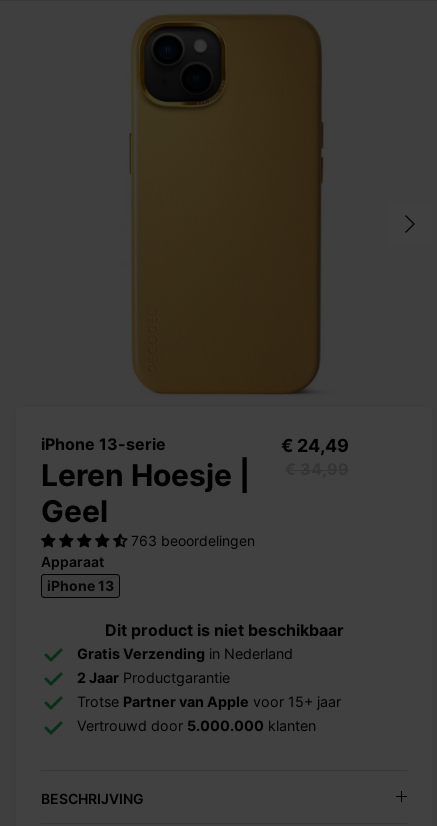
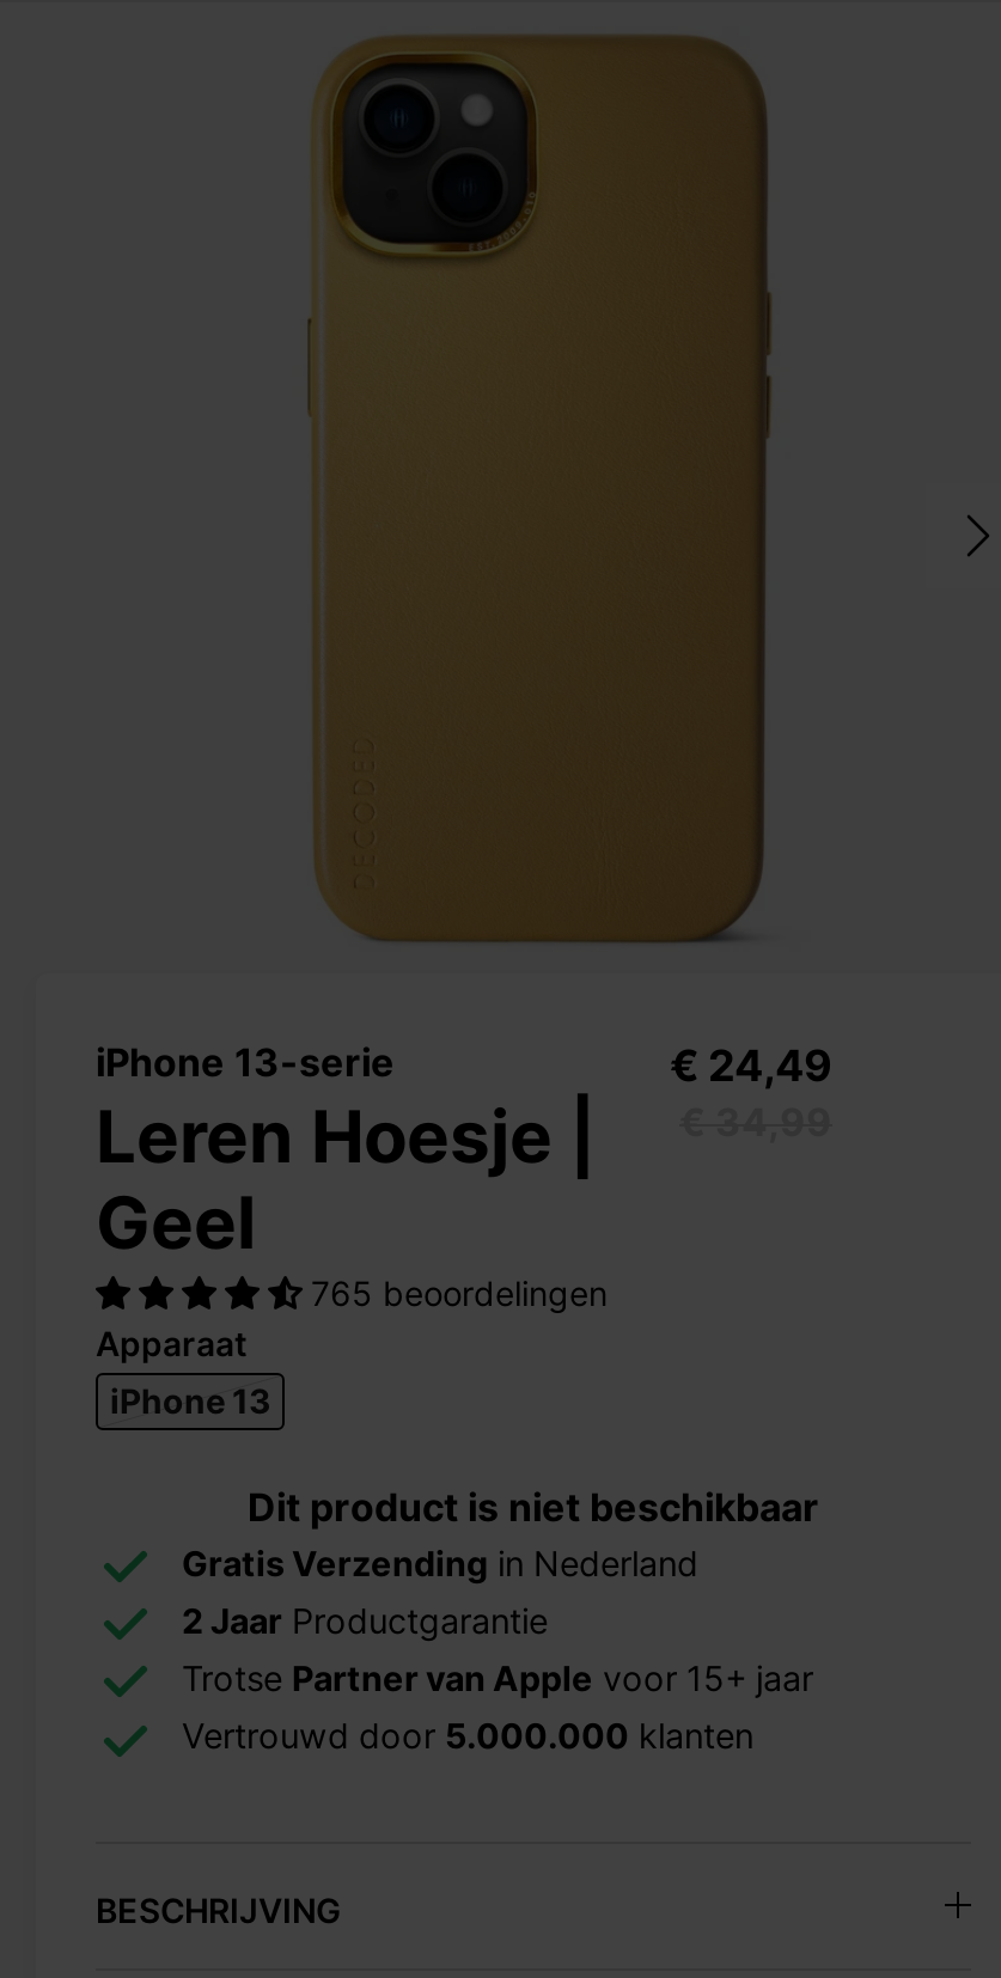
[131,532,255,549] 763 beoordelingen -> [311,1273,608,1314] 765 beoordelingen

